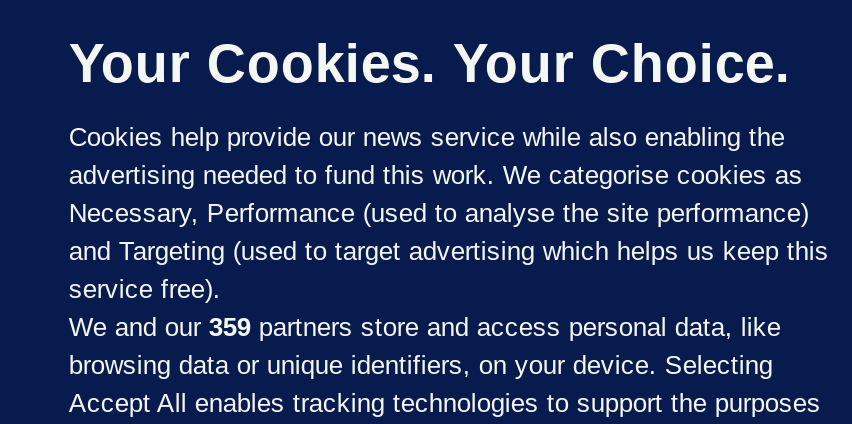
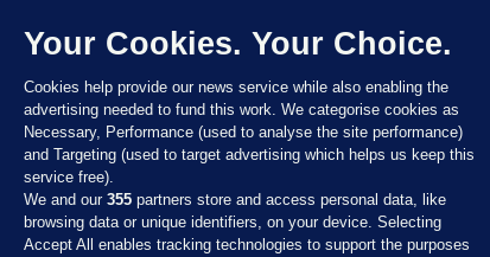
[69,312,781,342] We and our 359 partners store and access personal data, like -> [24,191,447,208] We and our 355 partners store and access personal data, like

